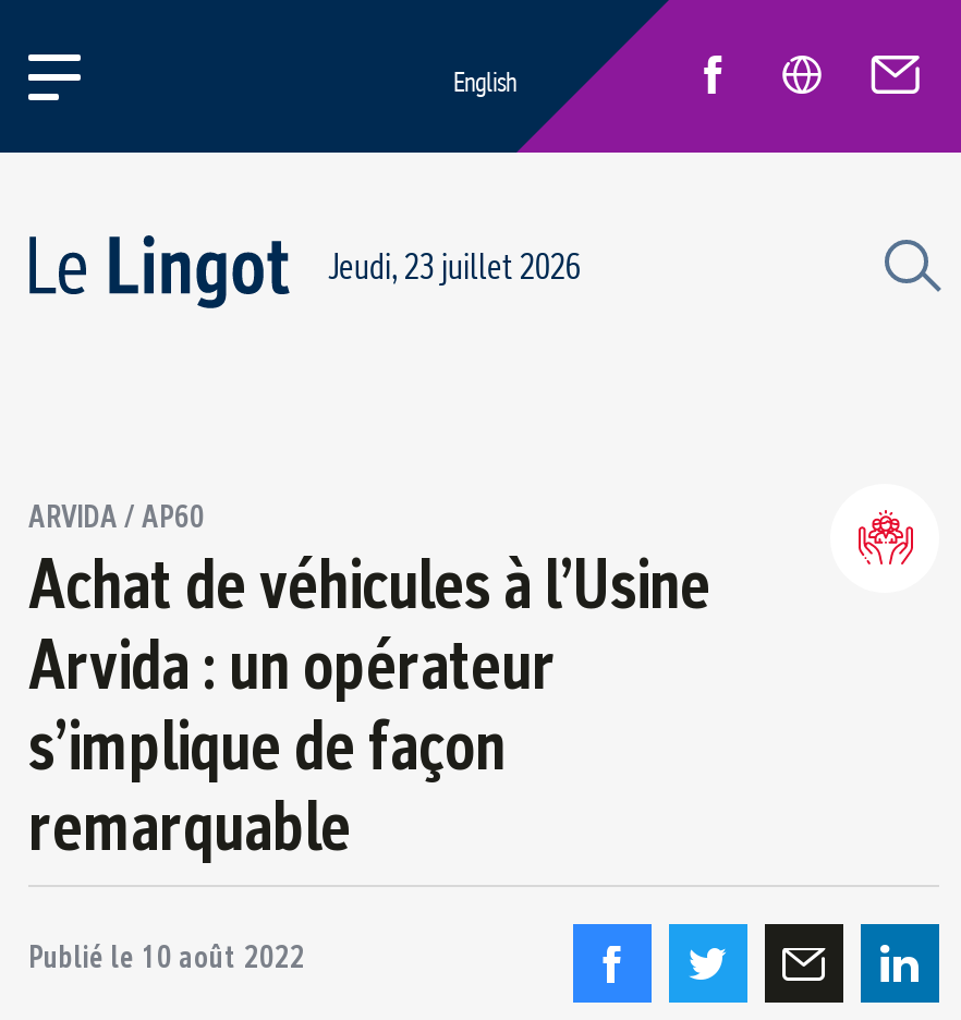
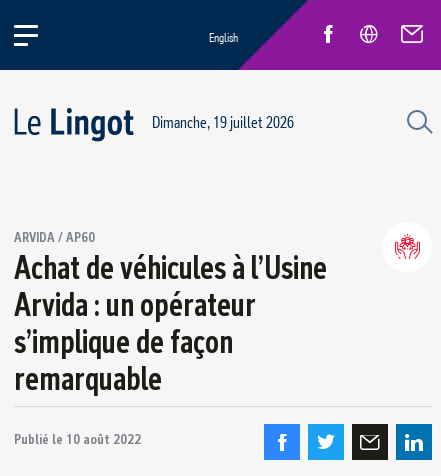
[328,245,581,287] Jeudi, 23 juillet 2026 -> [151,112,293,131] Dimanche, 19 juillet 2026

